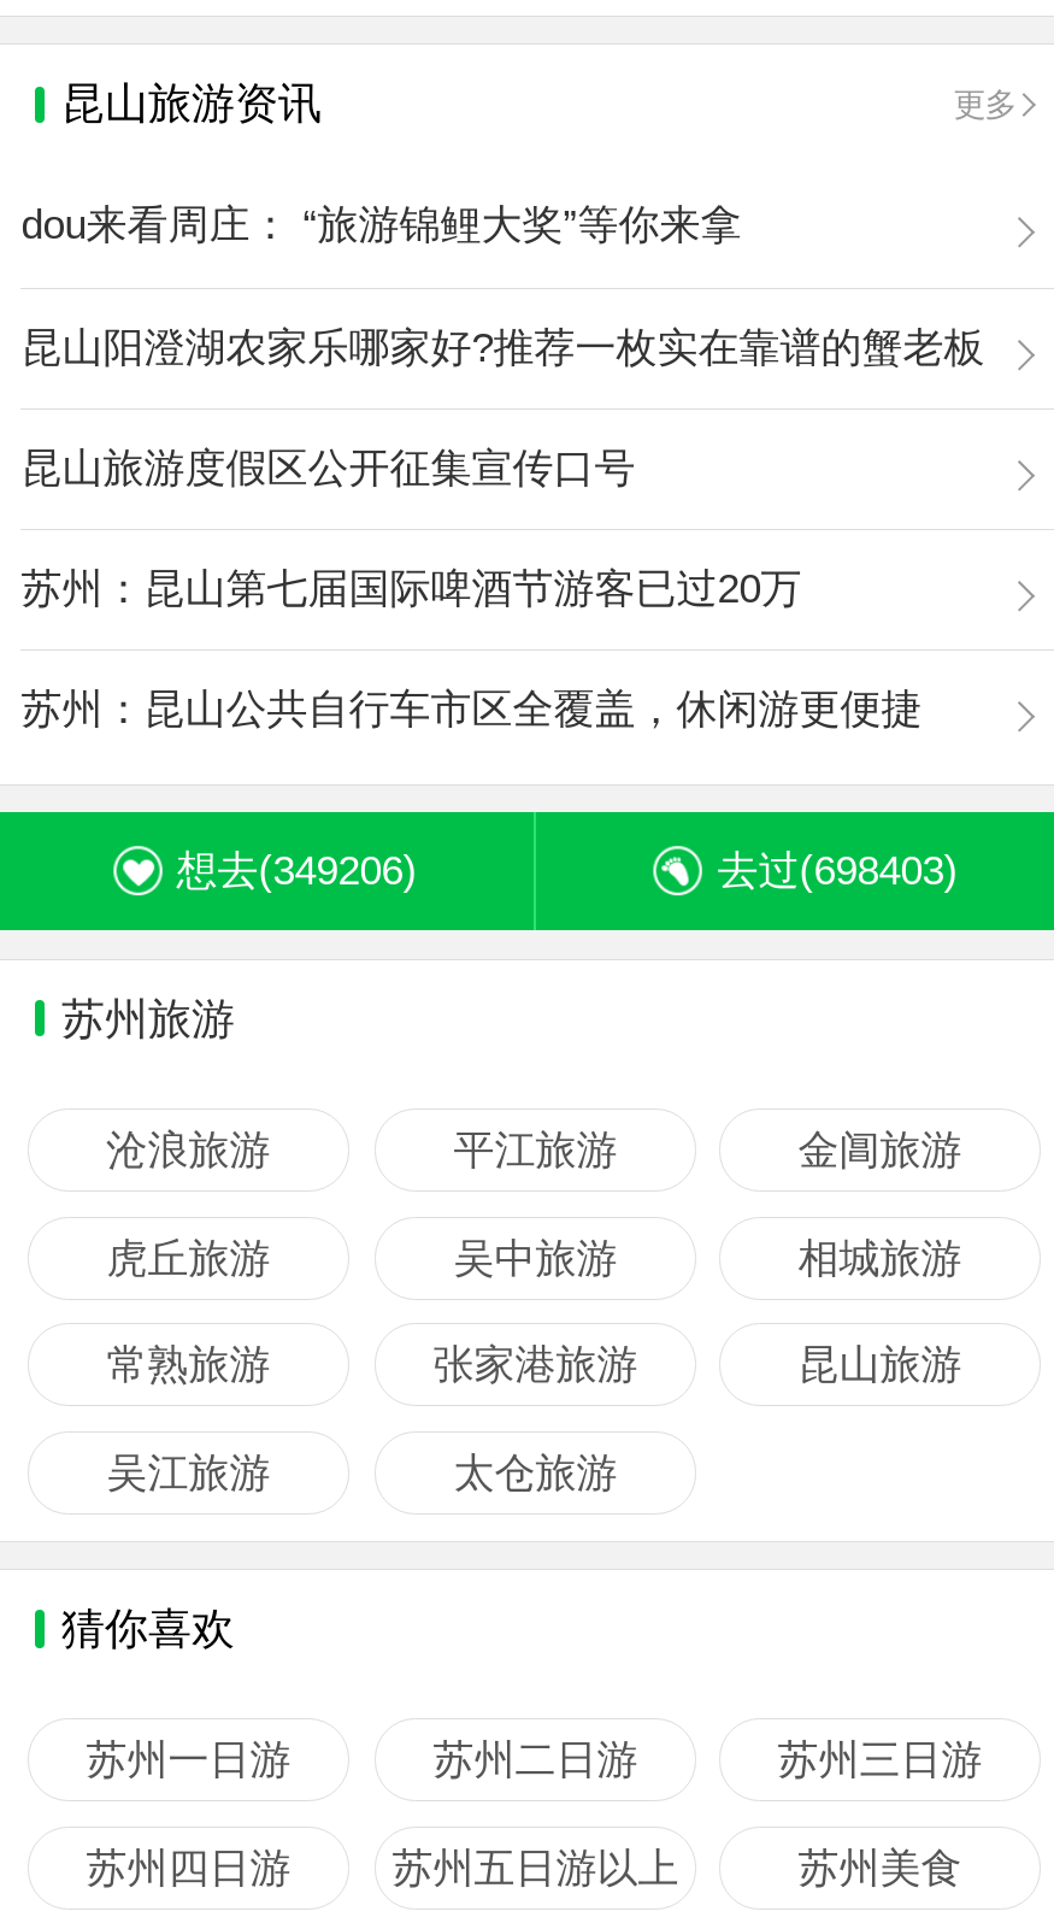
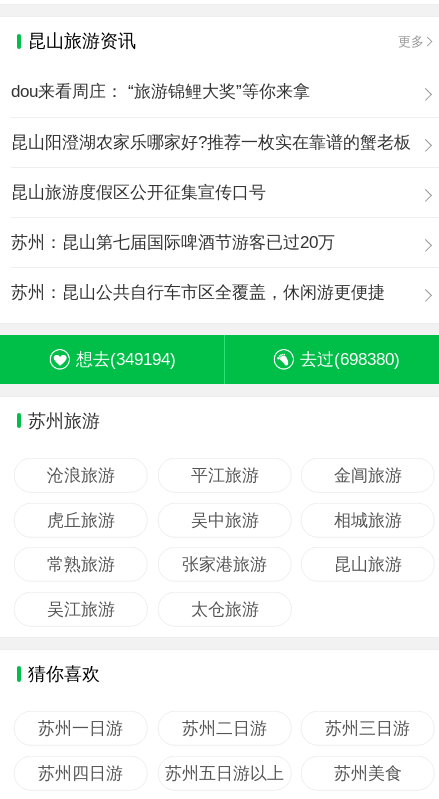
[164,849,417,895] 想去(349206) -> [71,350,176,369] 想去(349194)
[705,849,958,895] 去过(698403) -> [295,350,400,369] 去过(698380)

